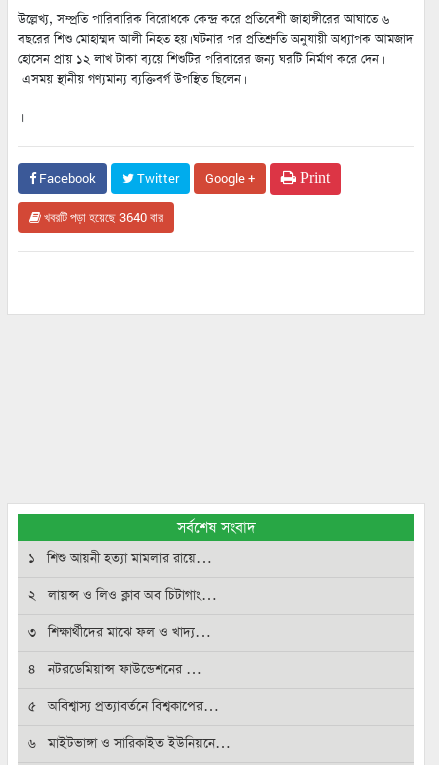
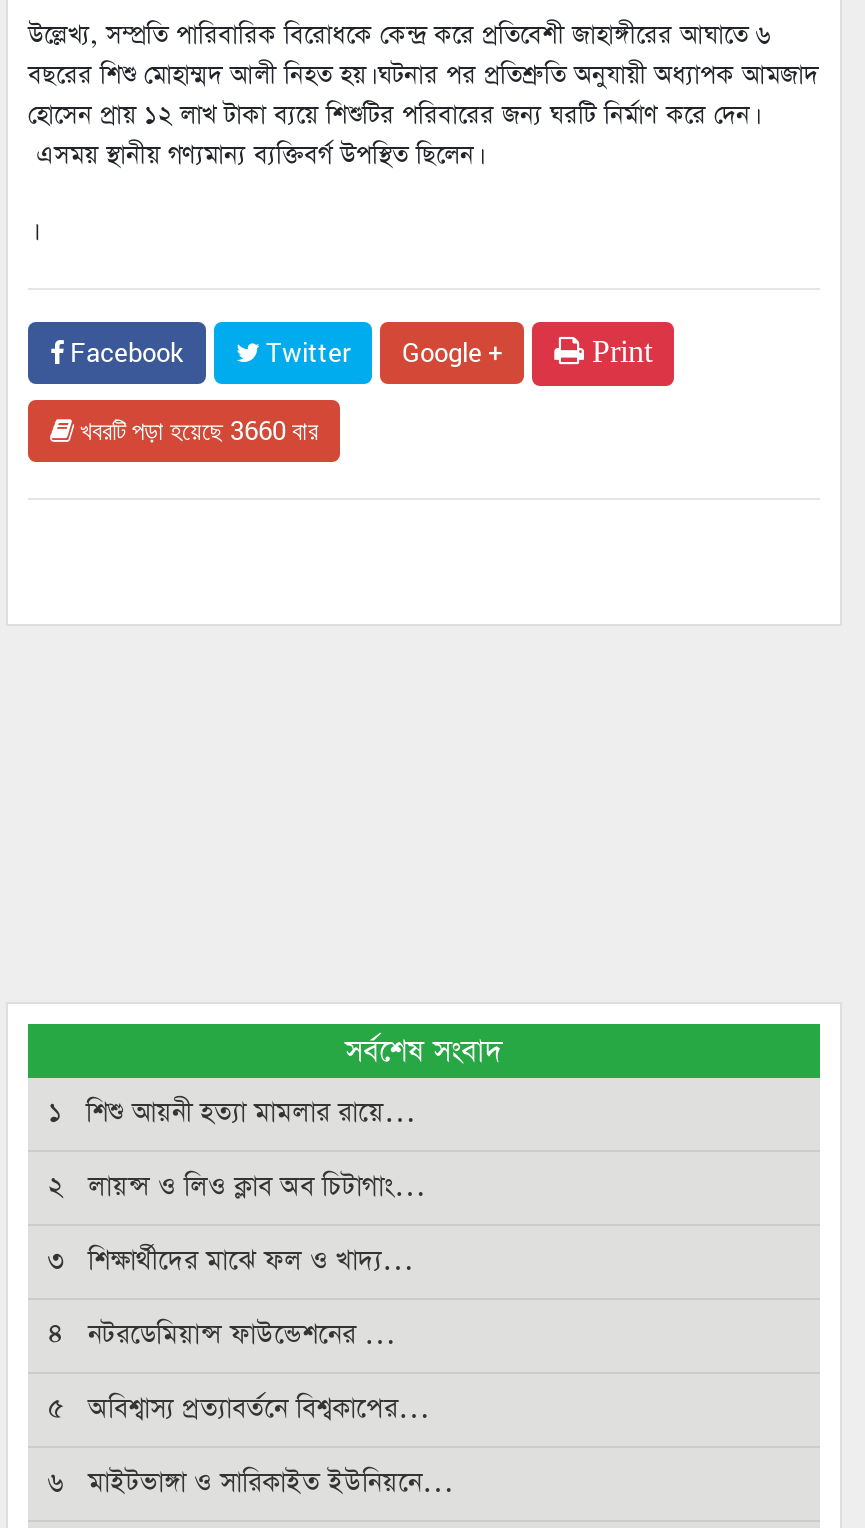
[41,208,163,226] খবরটি পড়া হয়েছে 3640 বার -> [74,412,318,448] খবরটি পড়া হয়েছে 3660 বার

